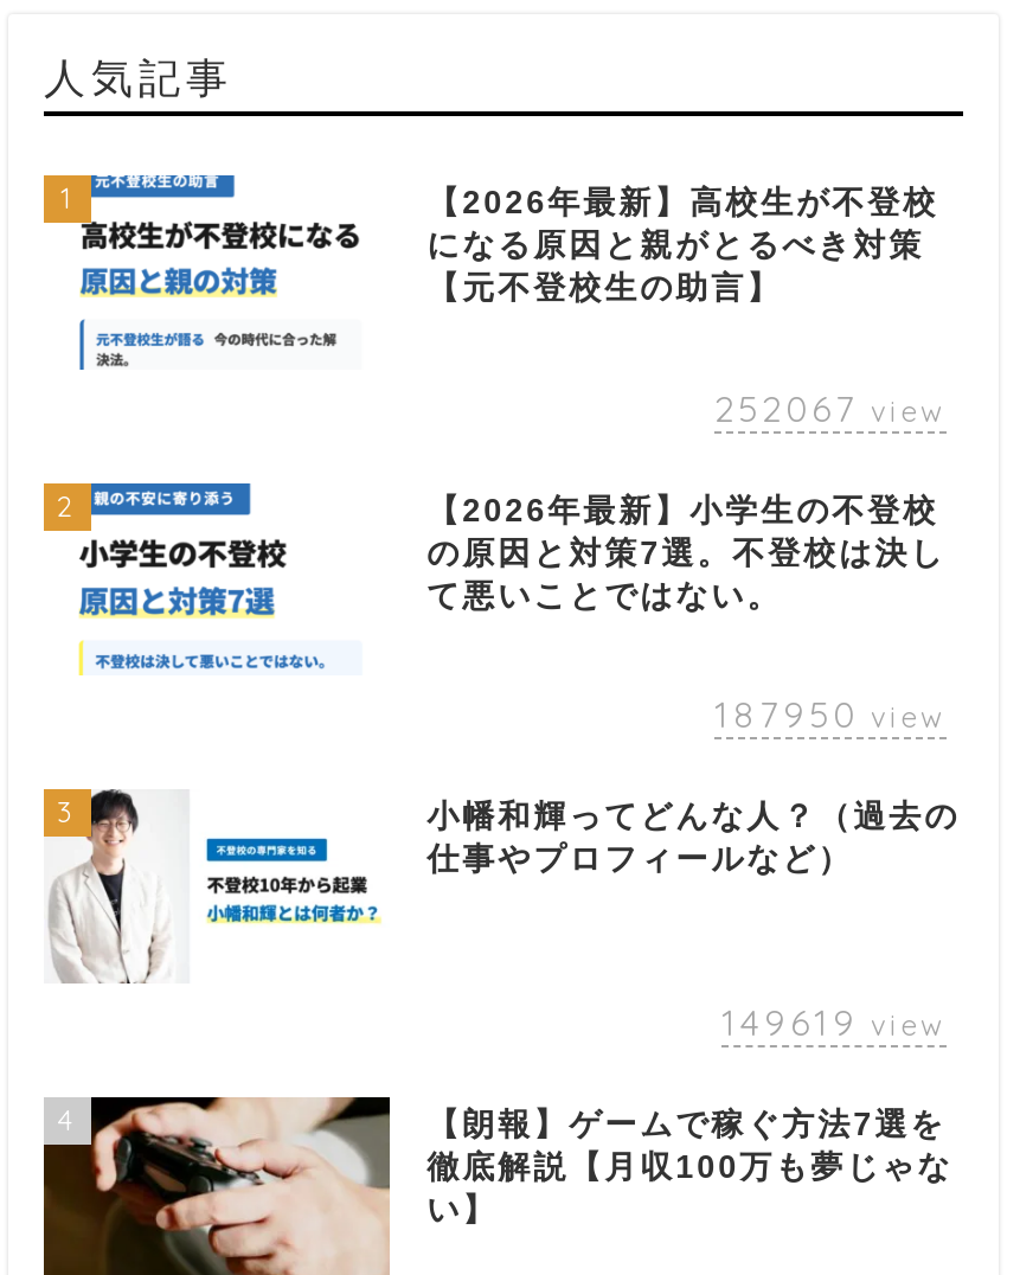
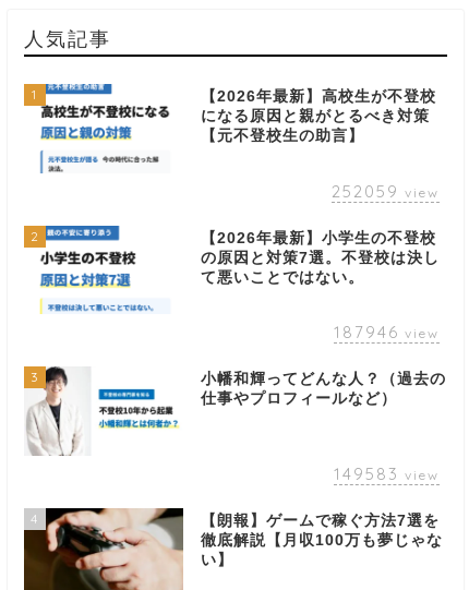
[714,385,947,430] 252067 view -> [332,181,440,201] 252059 view
[714,693,947,738] 187950 view -> [334,322,440,343] 187946 view
[721,1001,947,1046] 149619 view -> [334,464,440,485] 149583 view

